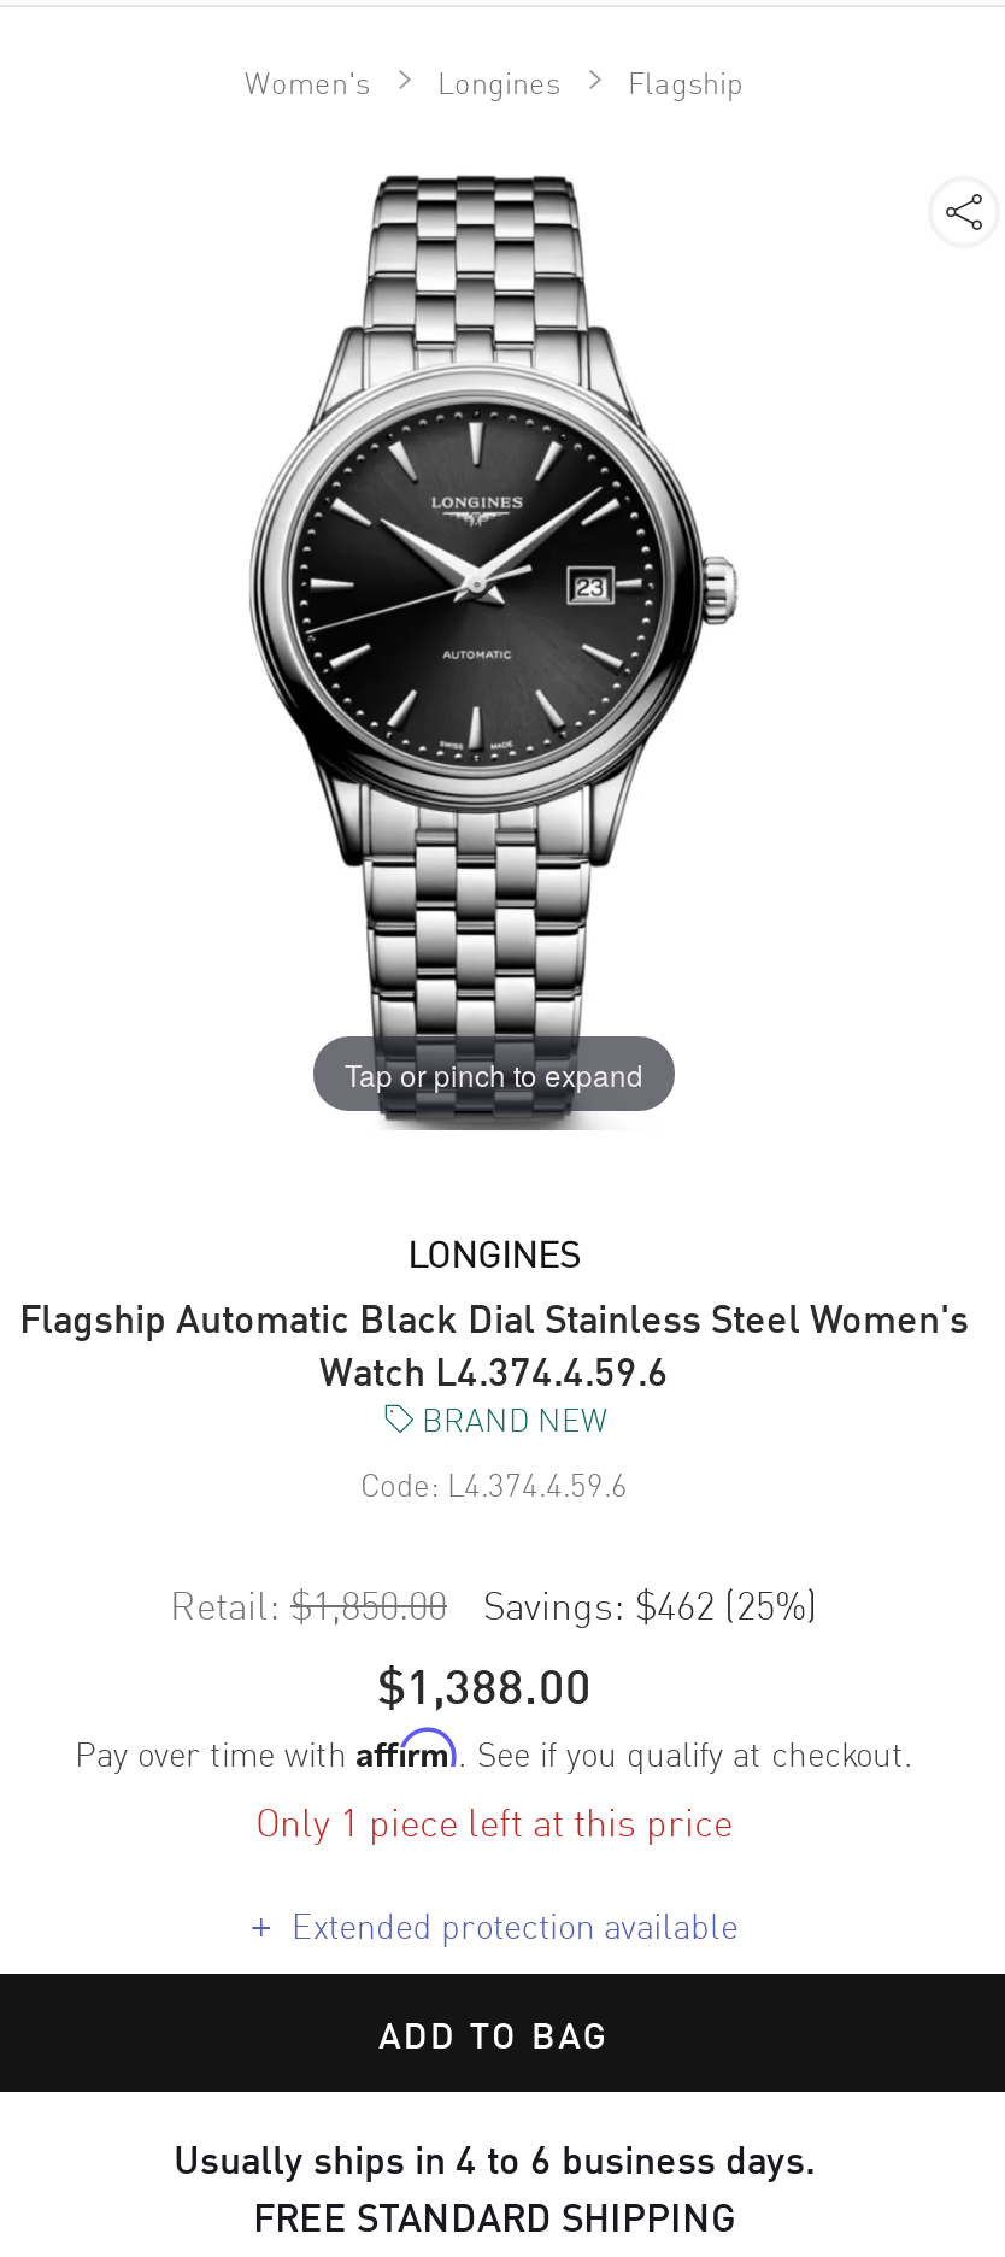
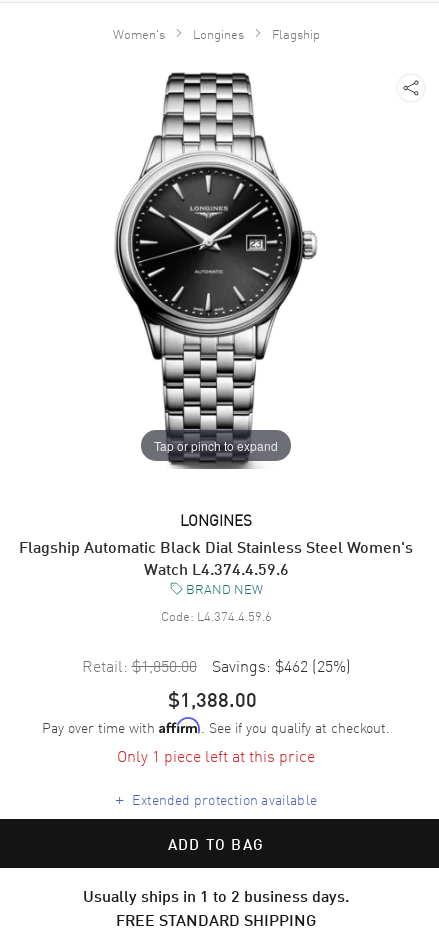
[174,2128,815,2183] Usually ships in 4 to 6 business days. -> [83,883,349,906] Usually ships in 1 to 2 business days.

